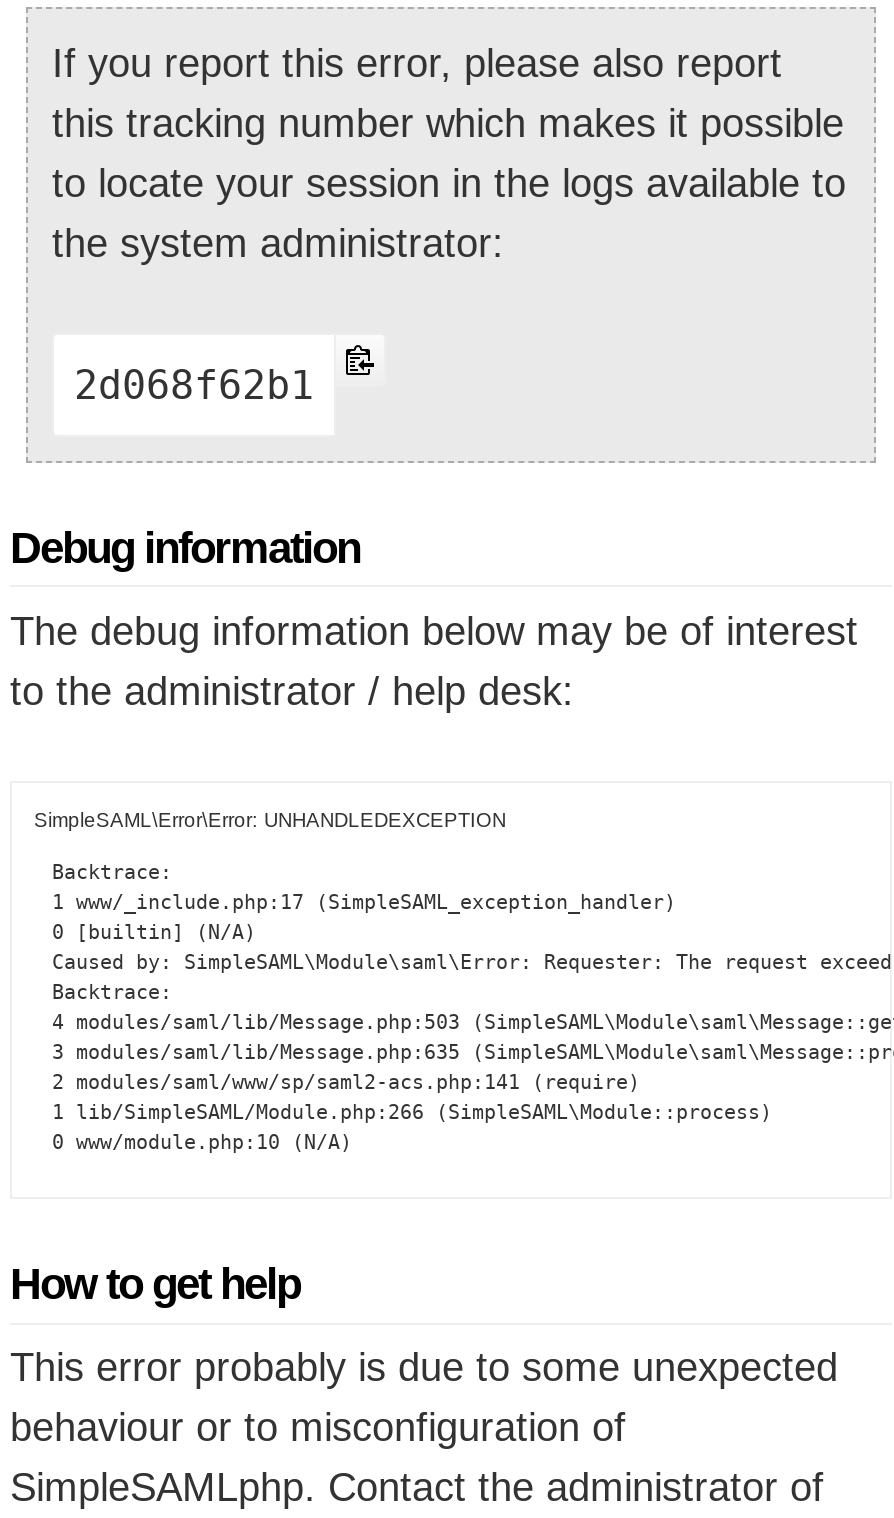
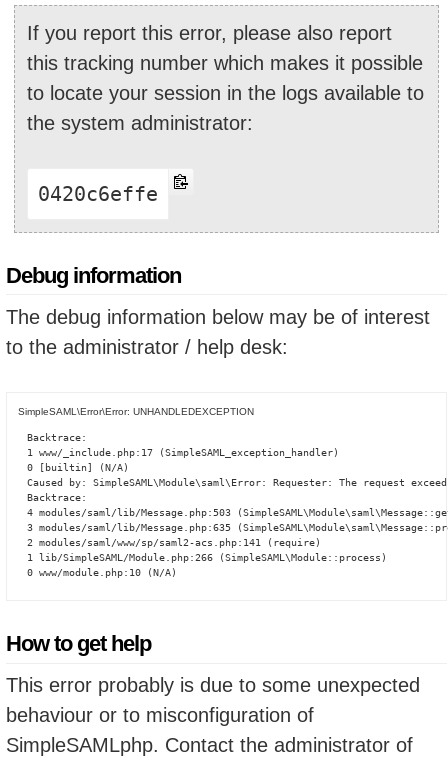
[74,361,314,409] 2d068f62b1 -> [38,182,158,206] 0420c6effe

